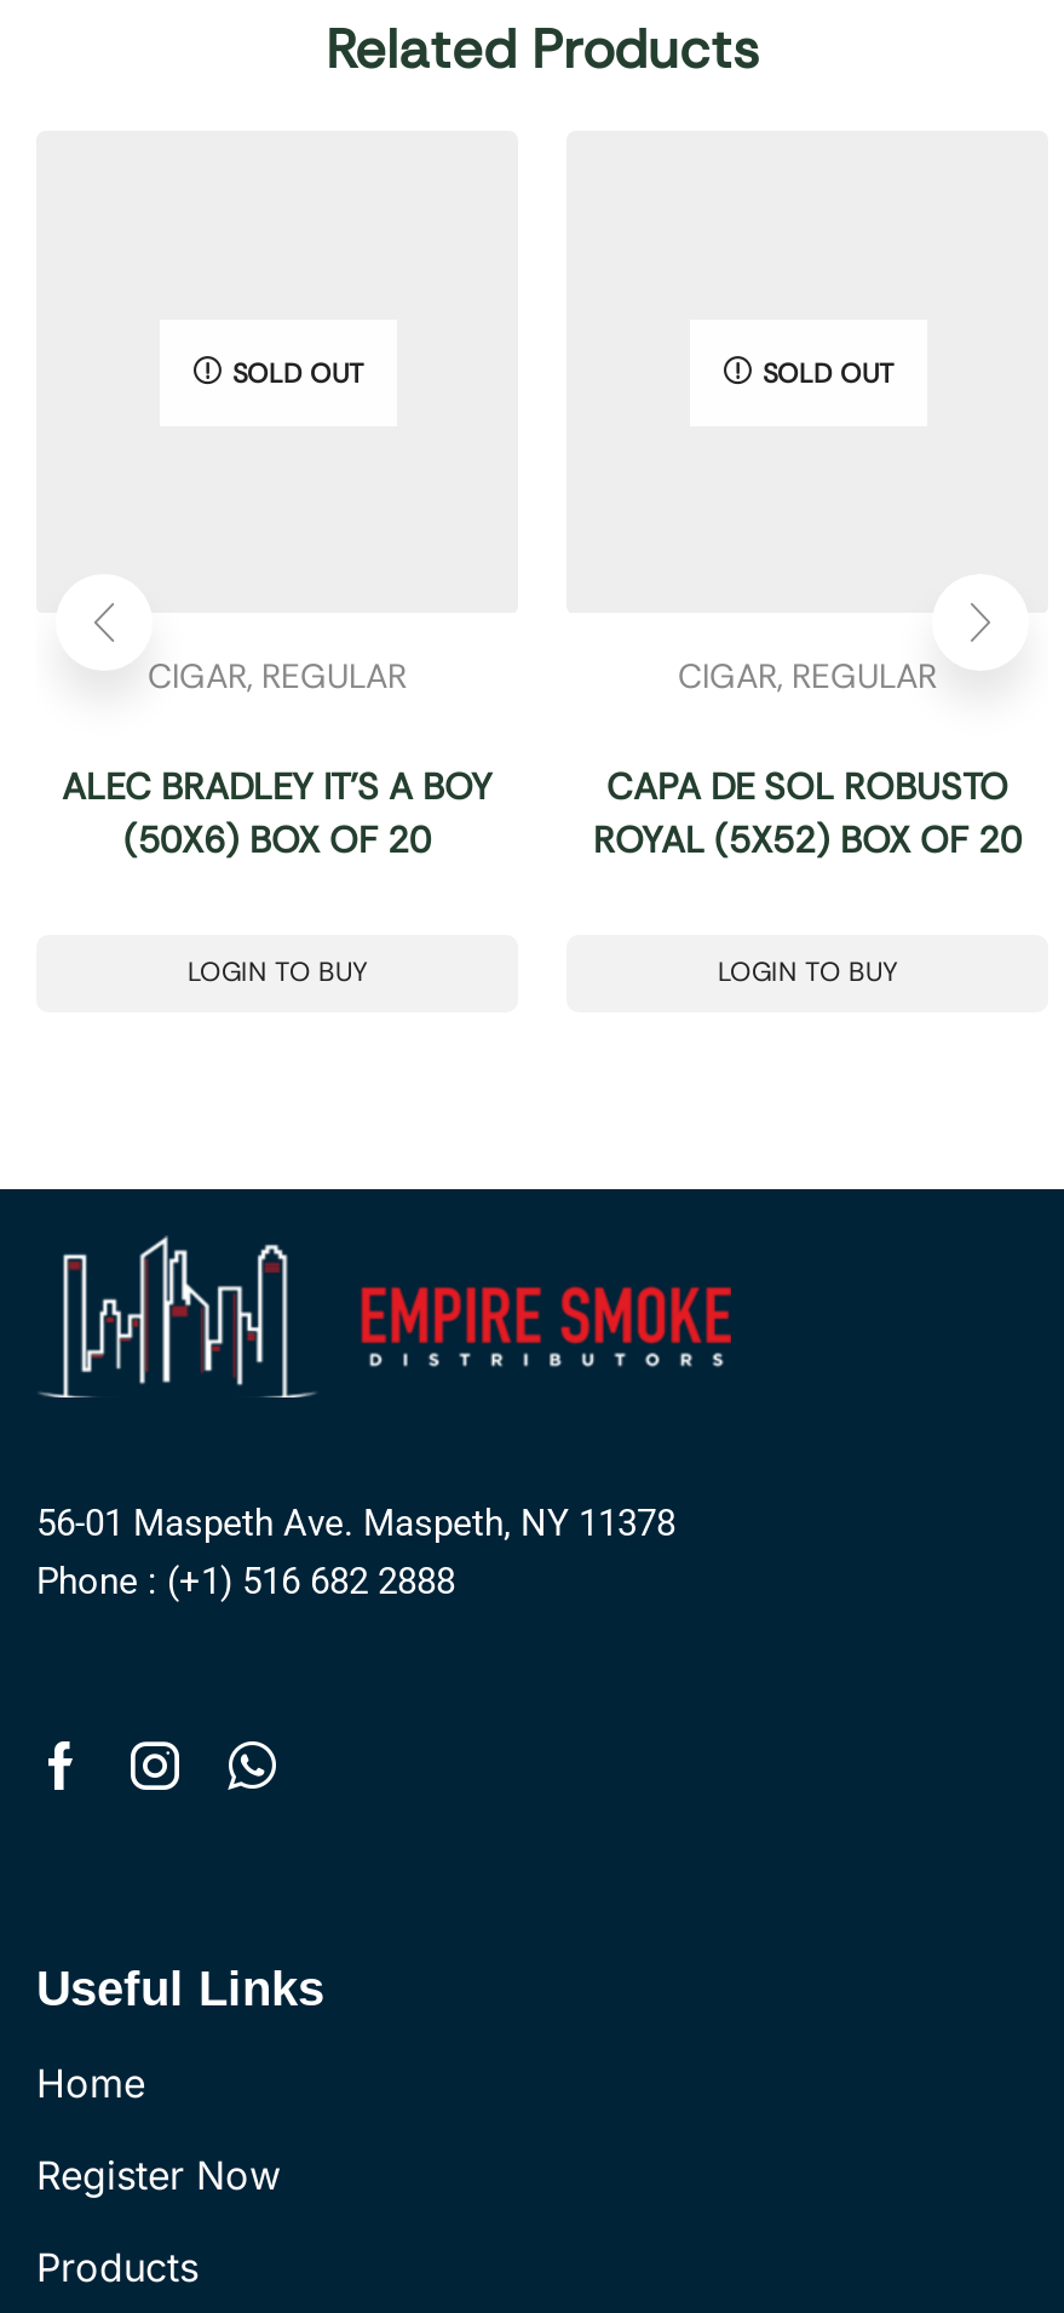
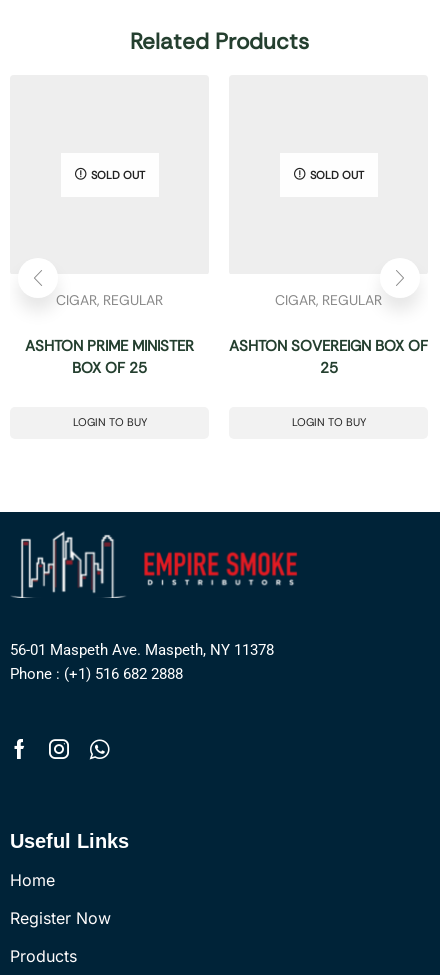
[62,763,493,865] ALEC BRADLEY IT’S A BOY | (50X6) BOX OF 20 -> [25,336,194,378] ASHTON PRIME MINISTER | BOX OF 25
[593,763,1022,865] CAPA DE SOL ROBUSTO | ROYAL (5X52) BOX OF 20 -> [229,336,428,378] ASHTON SOVEREIGN BOX OF | 25

